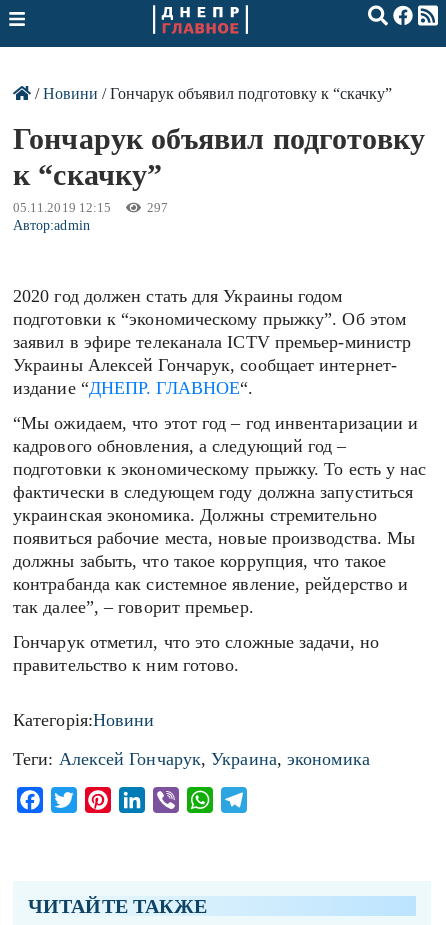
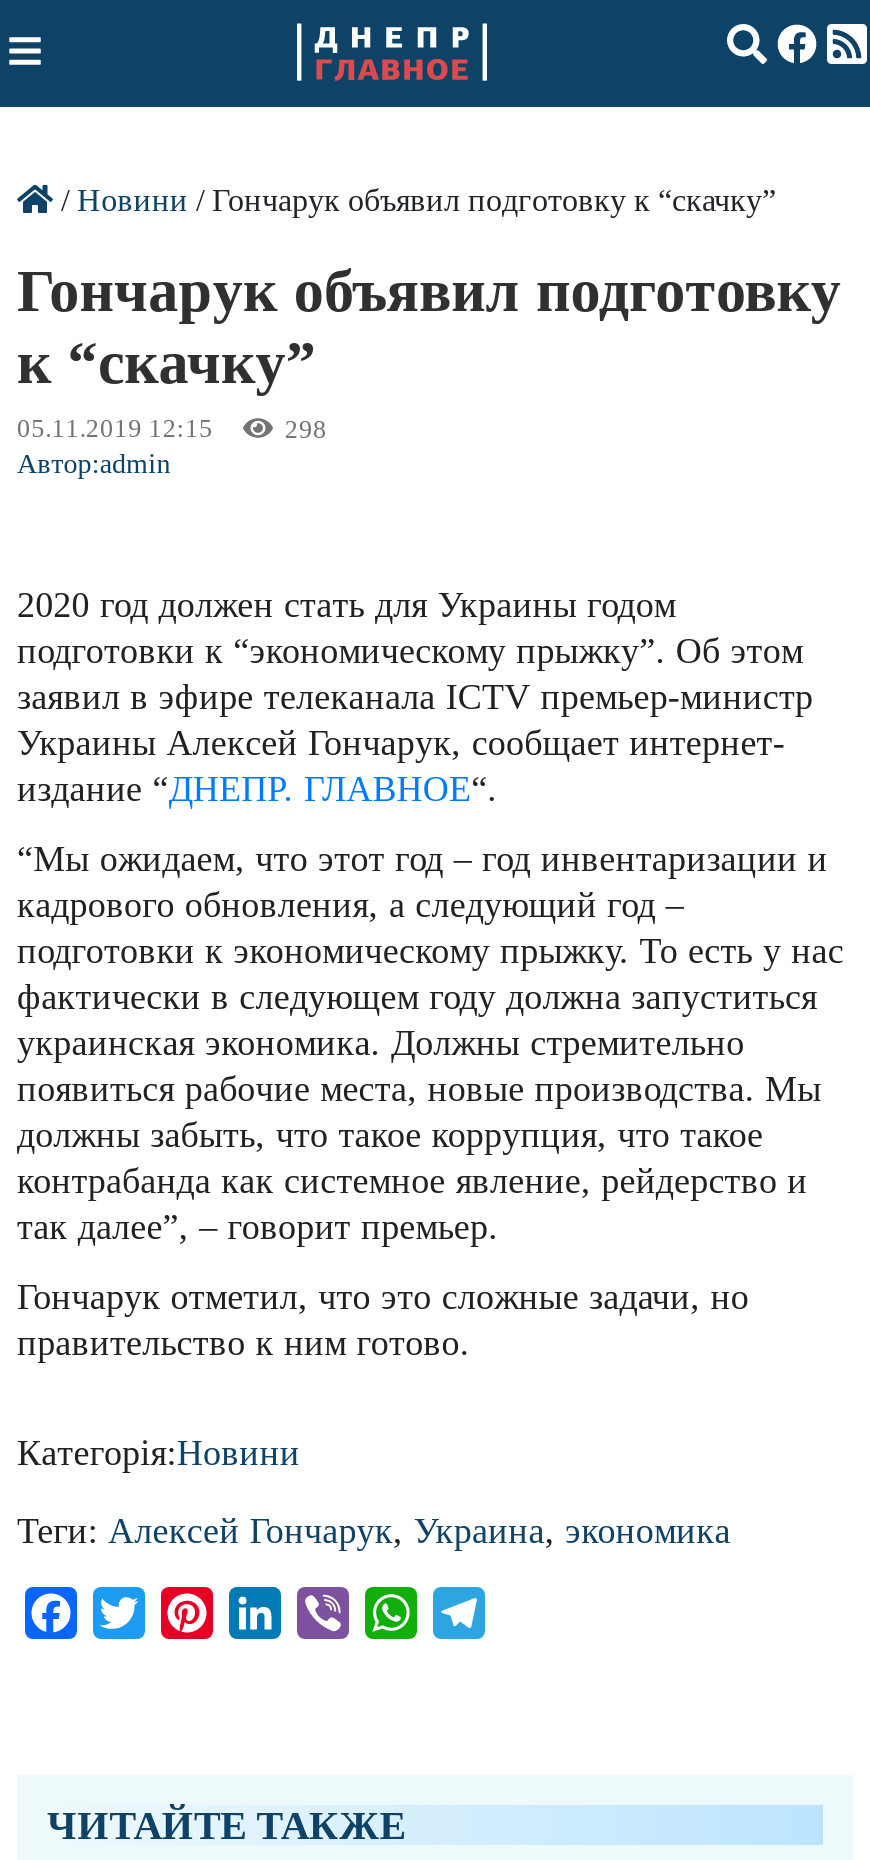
[147,200,168,215] 297 -> [285,414,327,444] 298

